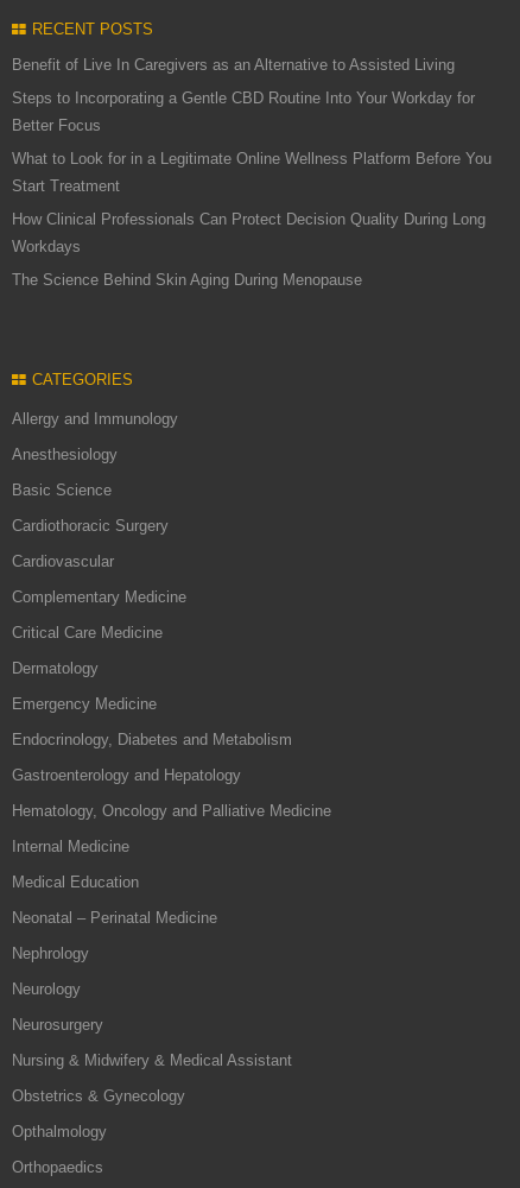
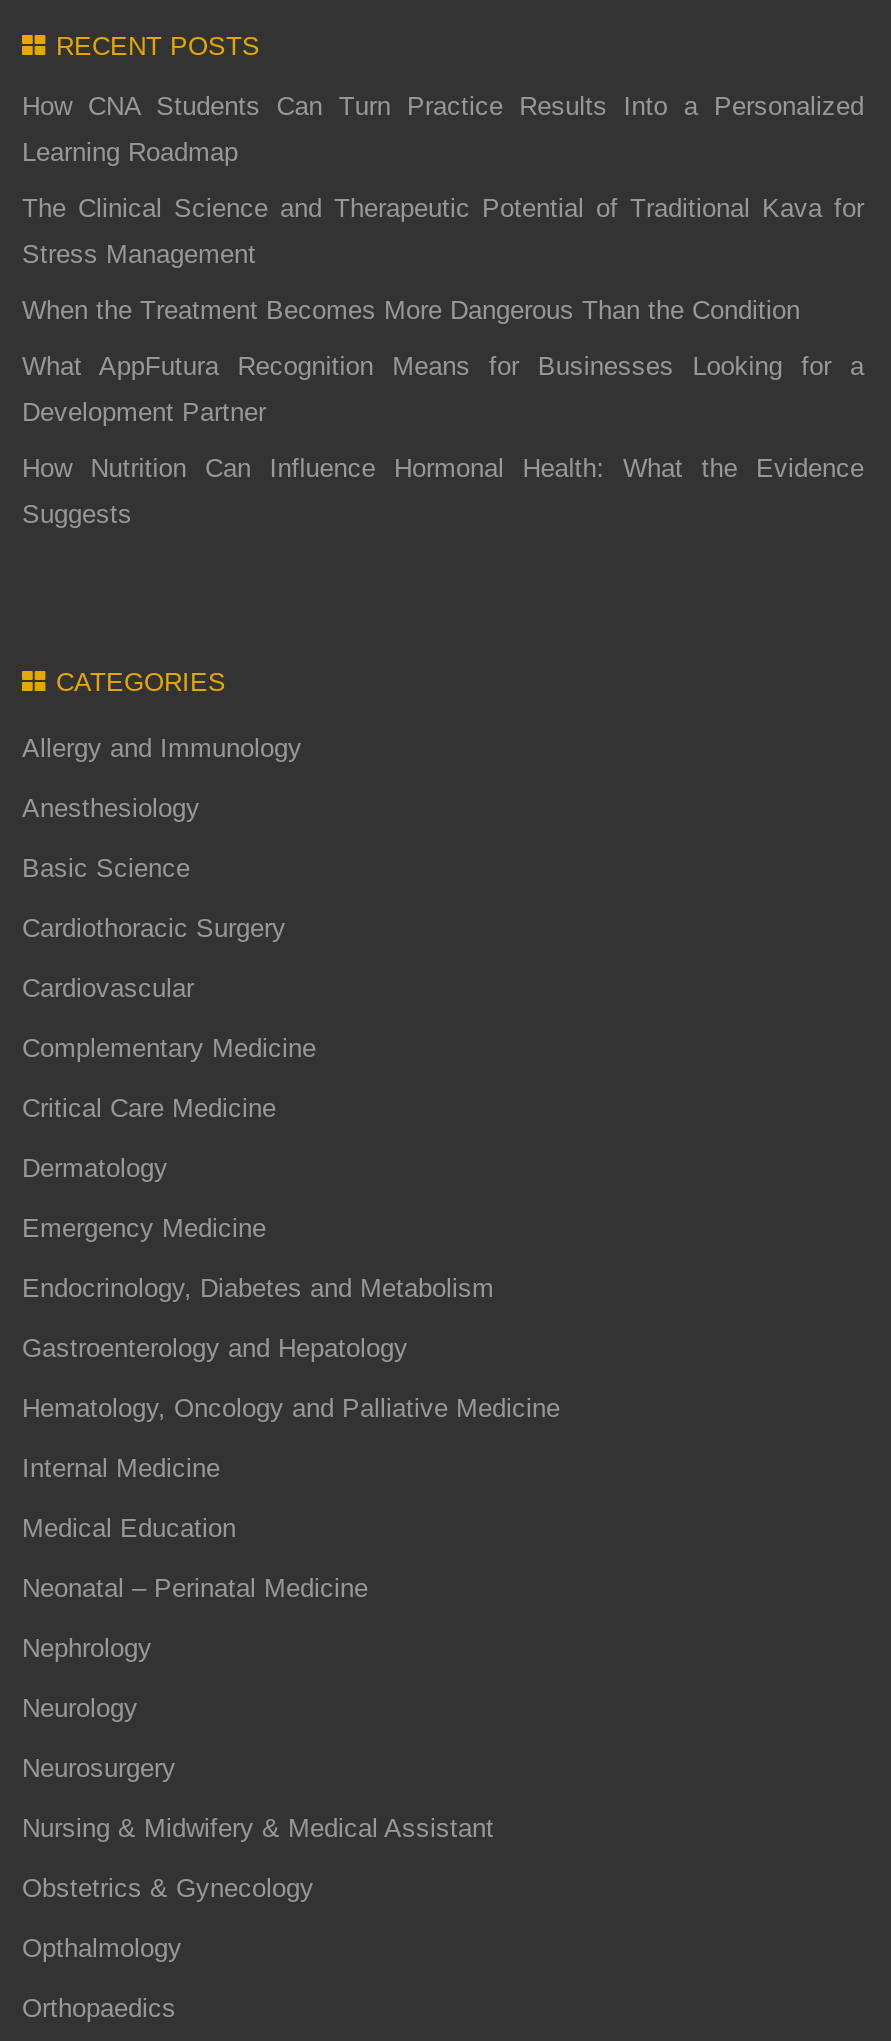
[12,56,492,289] Benefit of Live In Caregivers as an Alternative to Assisted Living | Steps to Incorporating a Gentle CBD Routine Into Your Workday for | Better Focus | What to Look for in a Legitimate Online Wellness Platform Before You | Start Treatment | How Clinical Professionals Can Protect Decision Quality During Long | Workdays | The Science Behind Skin Aging During Menopause -> [22,91,864,529] How CNA Students Can Turn Practice Results Into a Personalized | Learning Roadmap | The Clinical Science and Therapeutic Potential of Traditional Kava for | Stress Management | When the Treatment Becomes More Dangerous Than the Condition | What AppFutura Recognition Means for Businesses Looking for a | Development Partner | How Nutrition Can Influence Hormonal Health: What the Evidence | Suggests

